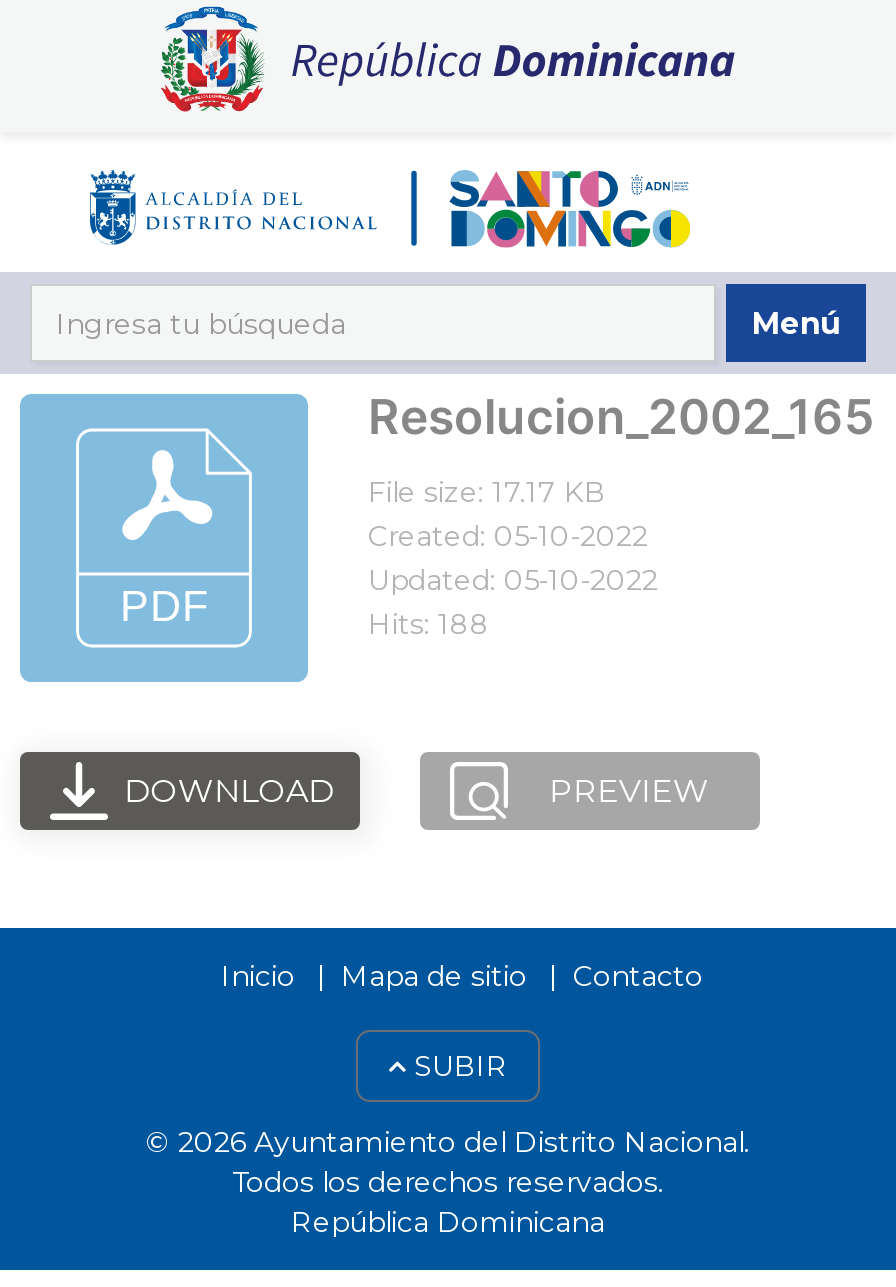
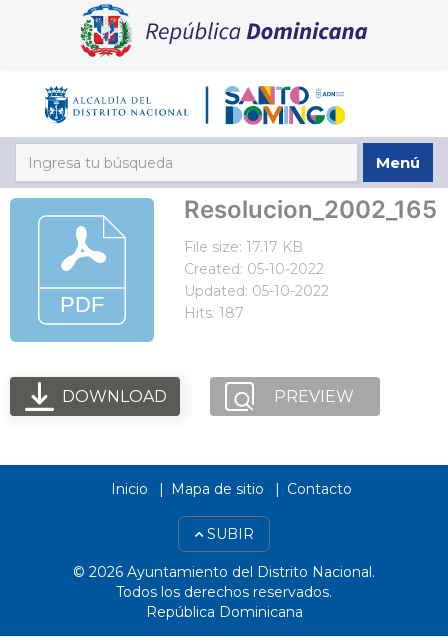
[368,607,490,643] Hits: 188 -> [184,304,244,322] Hits: 187

